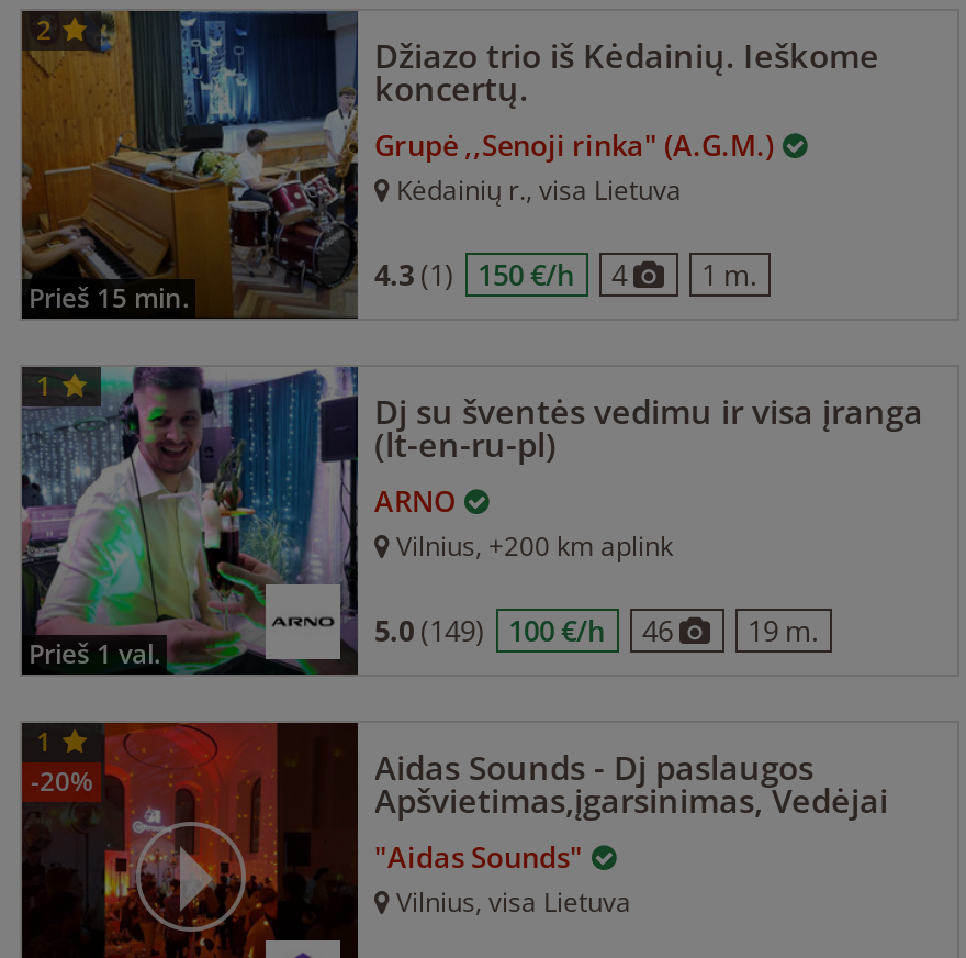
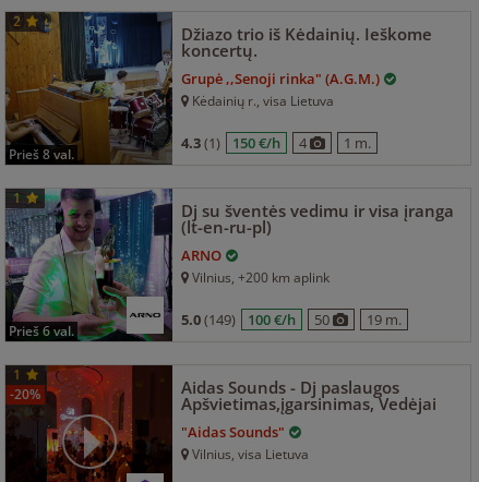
[44,280,189,317] prieš 15 min. -> [16,145,74,164] prieš 8 val.
[374,611,818,650] 5.0 (149) 100 €/h 46 19 m. -> [181,310,401,329] 5.0 (149) 100 €/h 50 19 m.
[44,636,160,673] prieš 1 val. -> [16,322,74,341] prieš 6 val.

